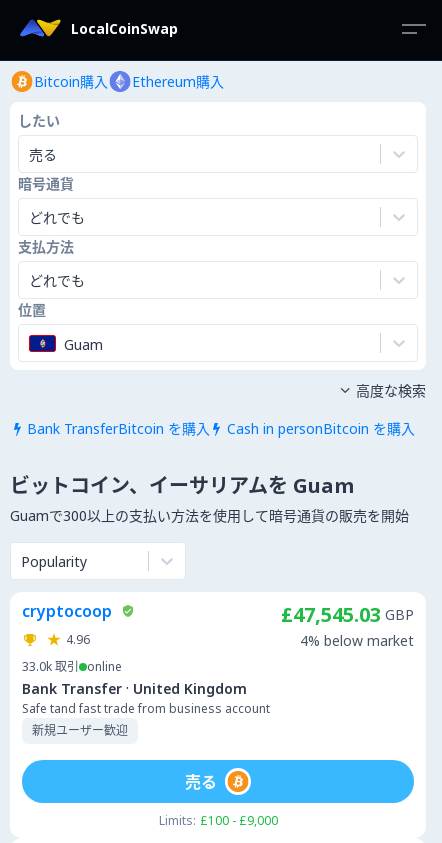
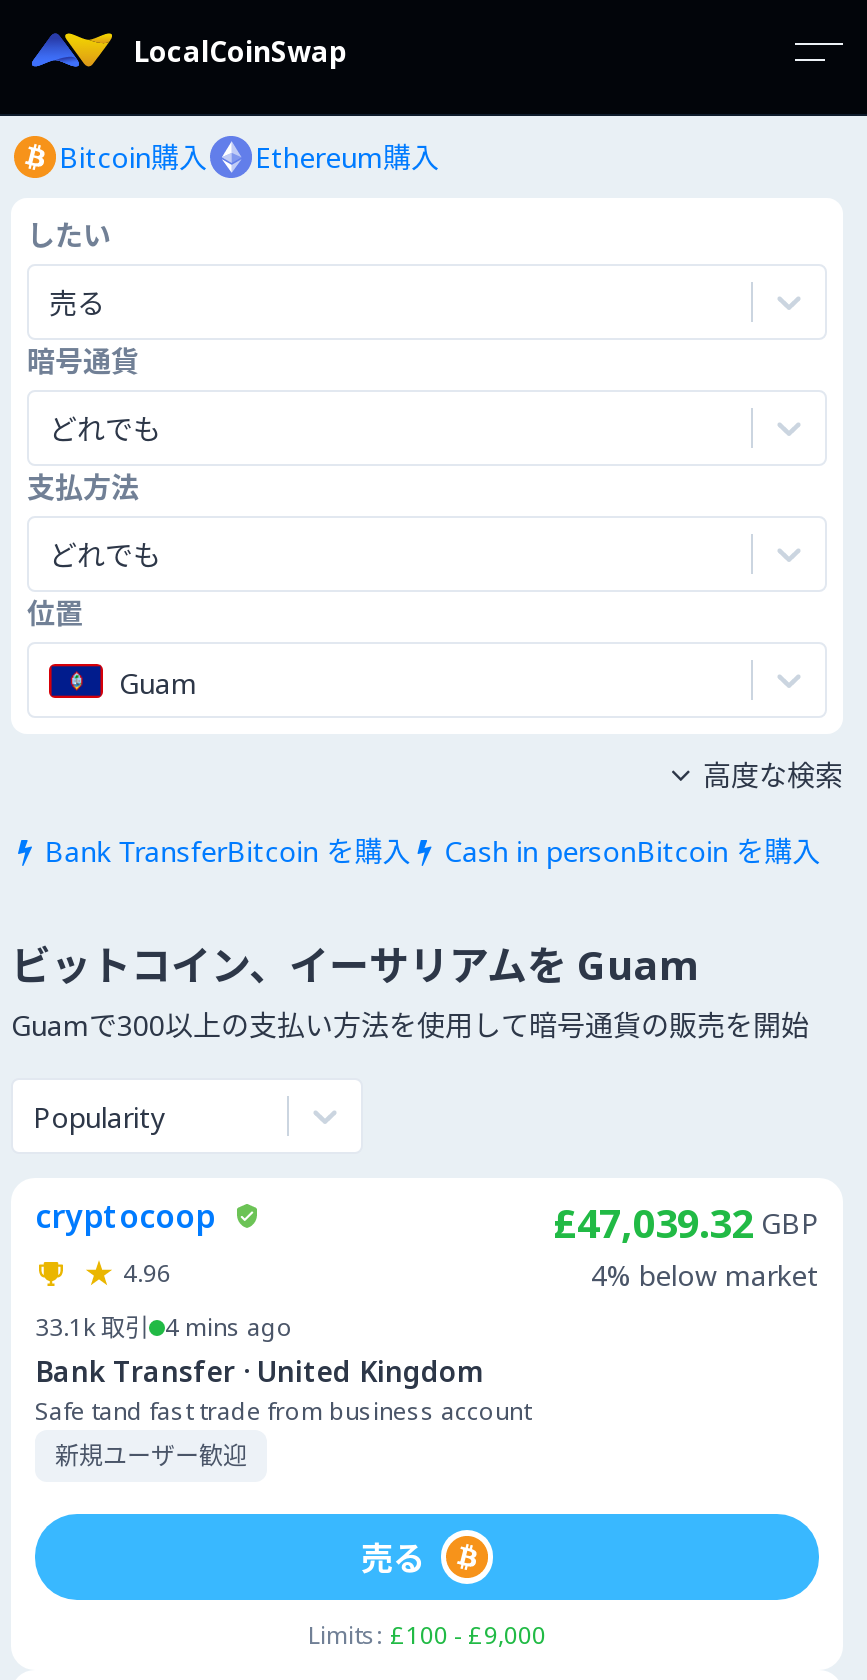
[281,601,414,628] £47,545.03 GBP -> [553,1196,819,1250] £47,039.32 GBP
[22,658,122,675] 33.0k 取引 online -> [35,1310,293,1344] 33.1k 取引 4 mins ago

